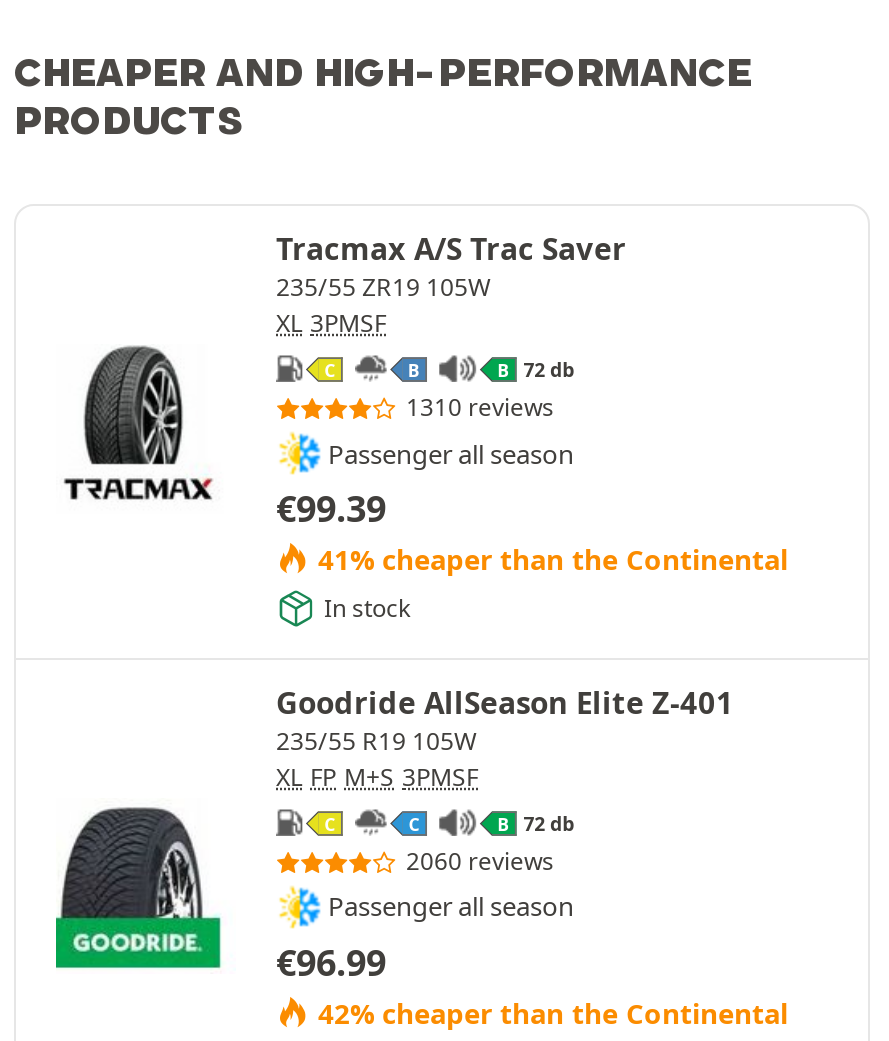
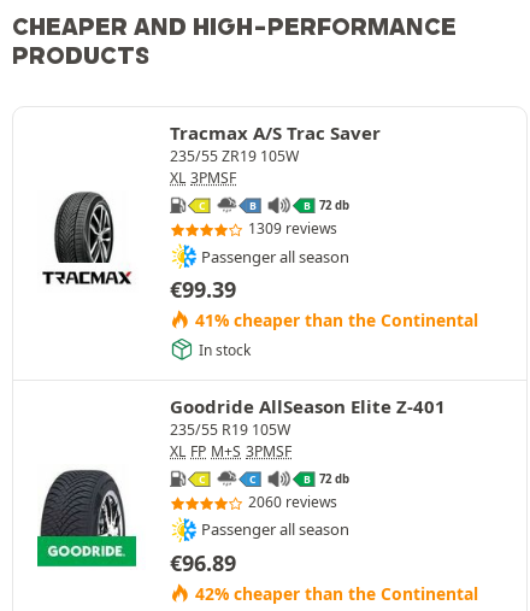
[406,390,554,424] 1310 reviews -> [248,218,337,239] 1309 reviews
[276,937,386,985] €96.99 -> [170,548,236,577] €96.89

